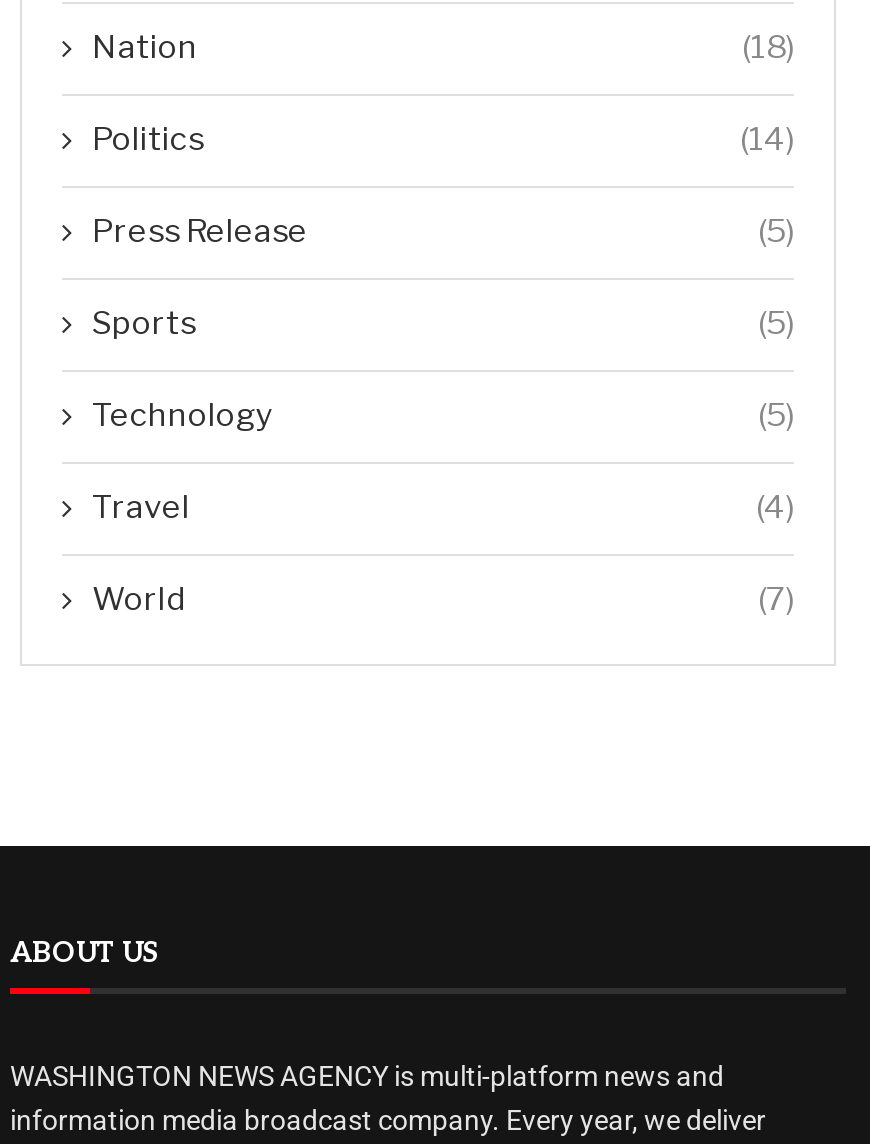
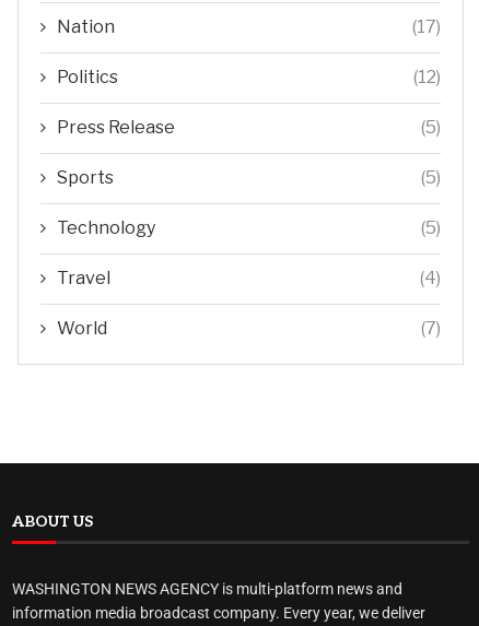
[742,28,794,66] (18) -> [412,16,441,37] (17)
[740,120,794,158] (14) -> [413,67,441,87] (12)

